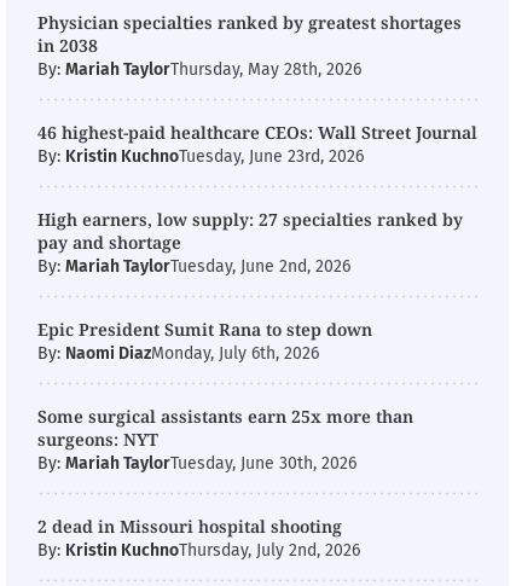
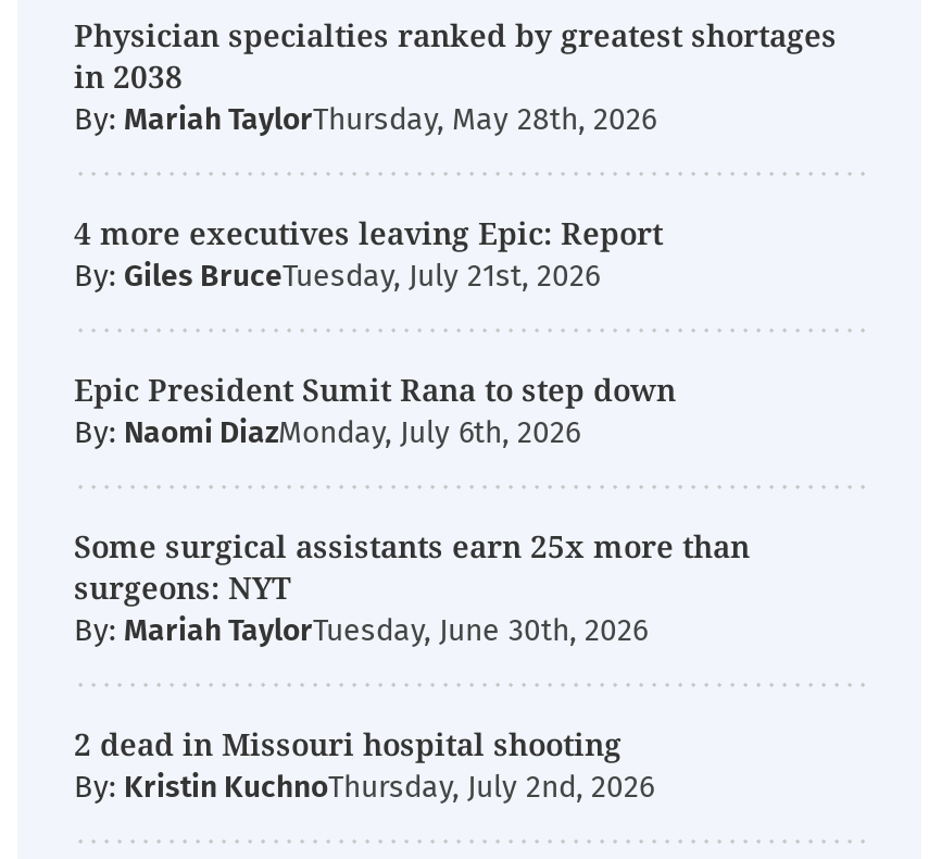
[37,121,477,277] 46 highest-paid healthcare CEOs: Wall Street Journal | By: Kristin KuchnoTuesday, June 23rd, 2026 | High earners, low supply: 27 specialties ranked by | pay and shortage | By: Mariah TaylorTuesday, June 2nd, 2026 -> [74,212,663,295] 4 more executives leaving Epic: Report | By: Giles BruceTuesday, July 21st, 2026

